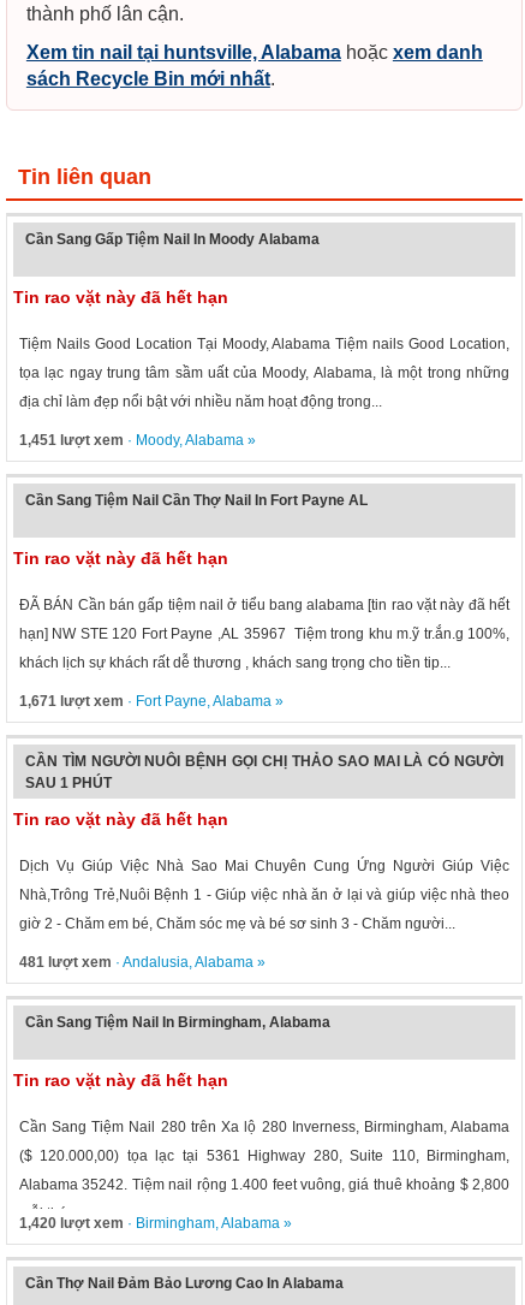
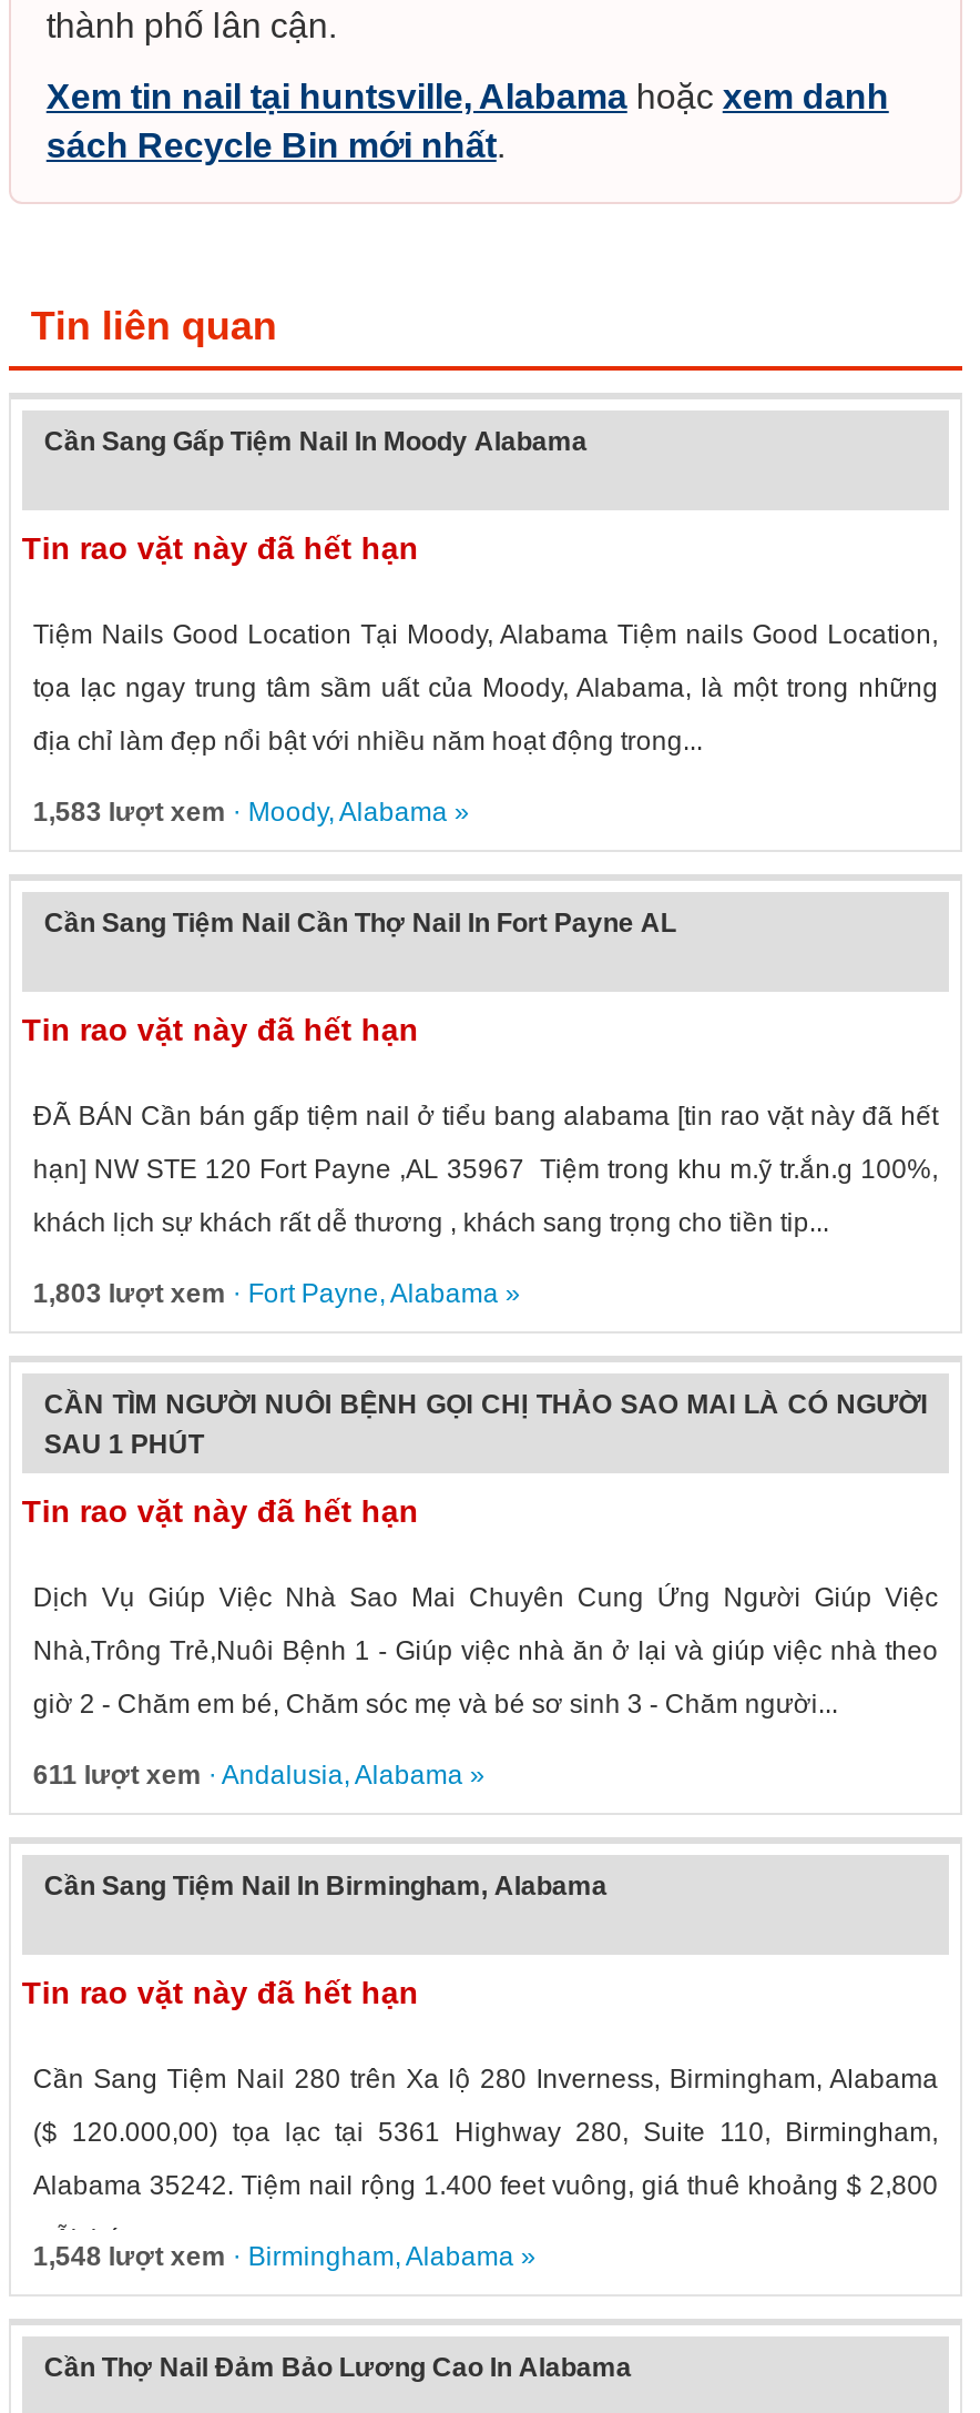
[19,432,256,449] 1,451 lượt xem · Moody, Alabama» -> [33,797,470,828] 1,583 lượt xem · Moody, Alabama»
[19,693,283,710] 1,671 lượt xem · Fort Payne, Alabama» -> [33,1278,521,1309] 1,803 lượt xem · Fort Payne, Alabama»
[19,954,265,971] 481 lượt xem · Andalusia, Alabama» -> [33,1760,485,1791] 611 lượt xem · Andalusia, Alabama»
[19,1215,292,1232] 1,420 lượt xem · Birmingham, Alabama» -> [33,2241,536,2272] 1,548 lượt xem · Birmingham, Alabama»

